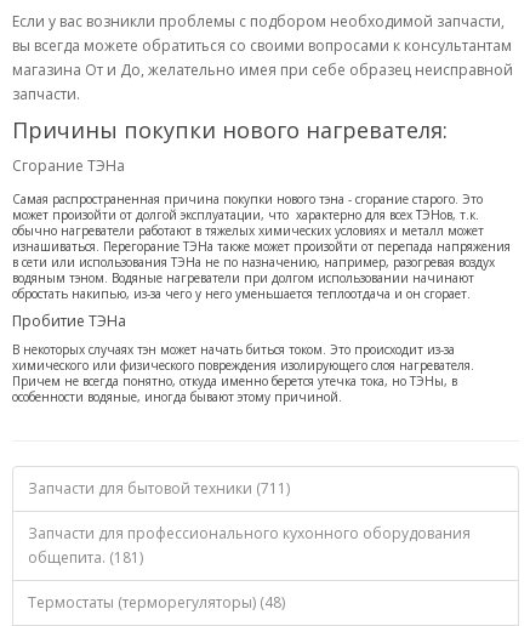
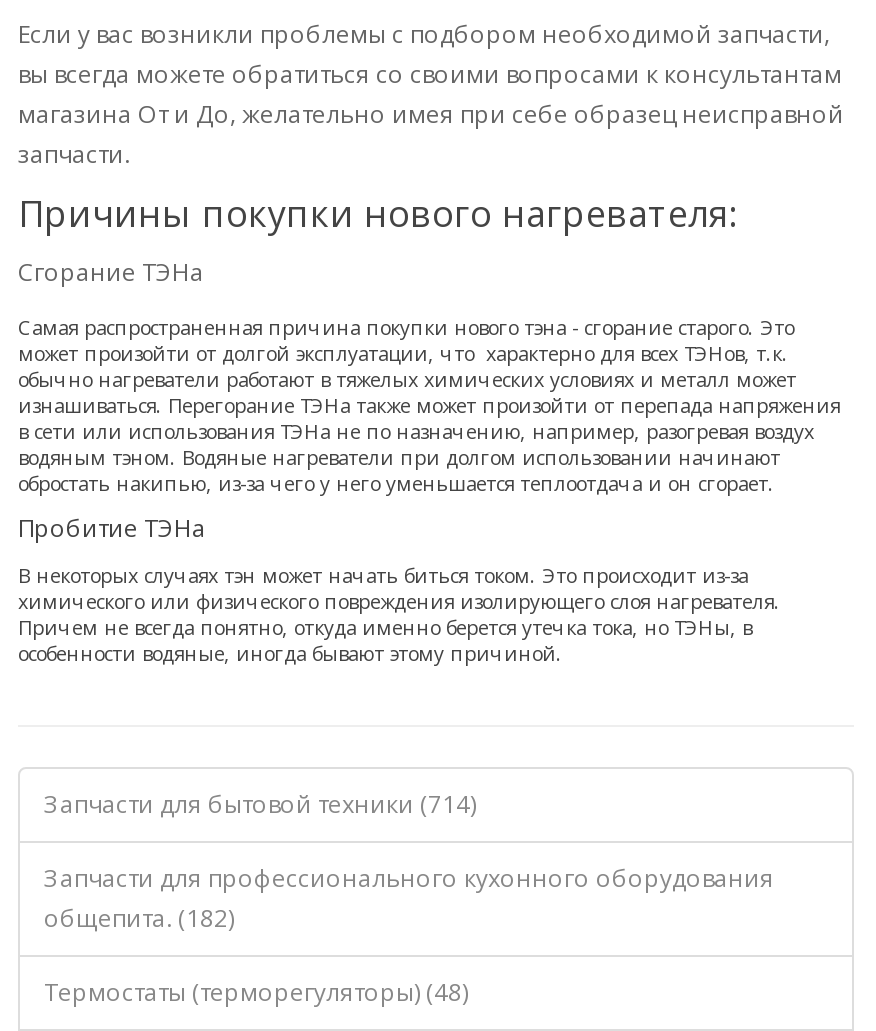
[28,478,290,499] Запчасти для бытовой техники (711) -> [44,787,476,821] Запчасти для бытовой техники (714)
[28,547,143,568] общепита. (181) -> [44,901,234,935] общепита. (182)

